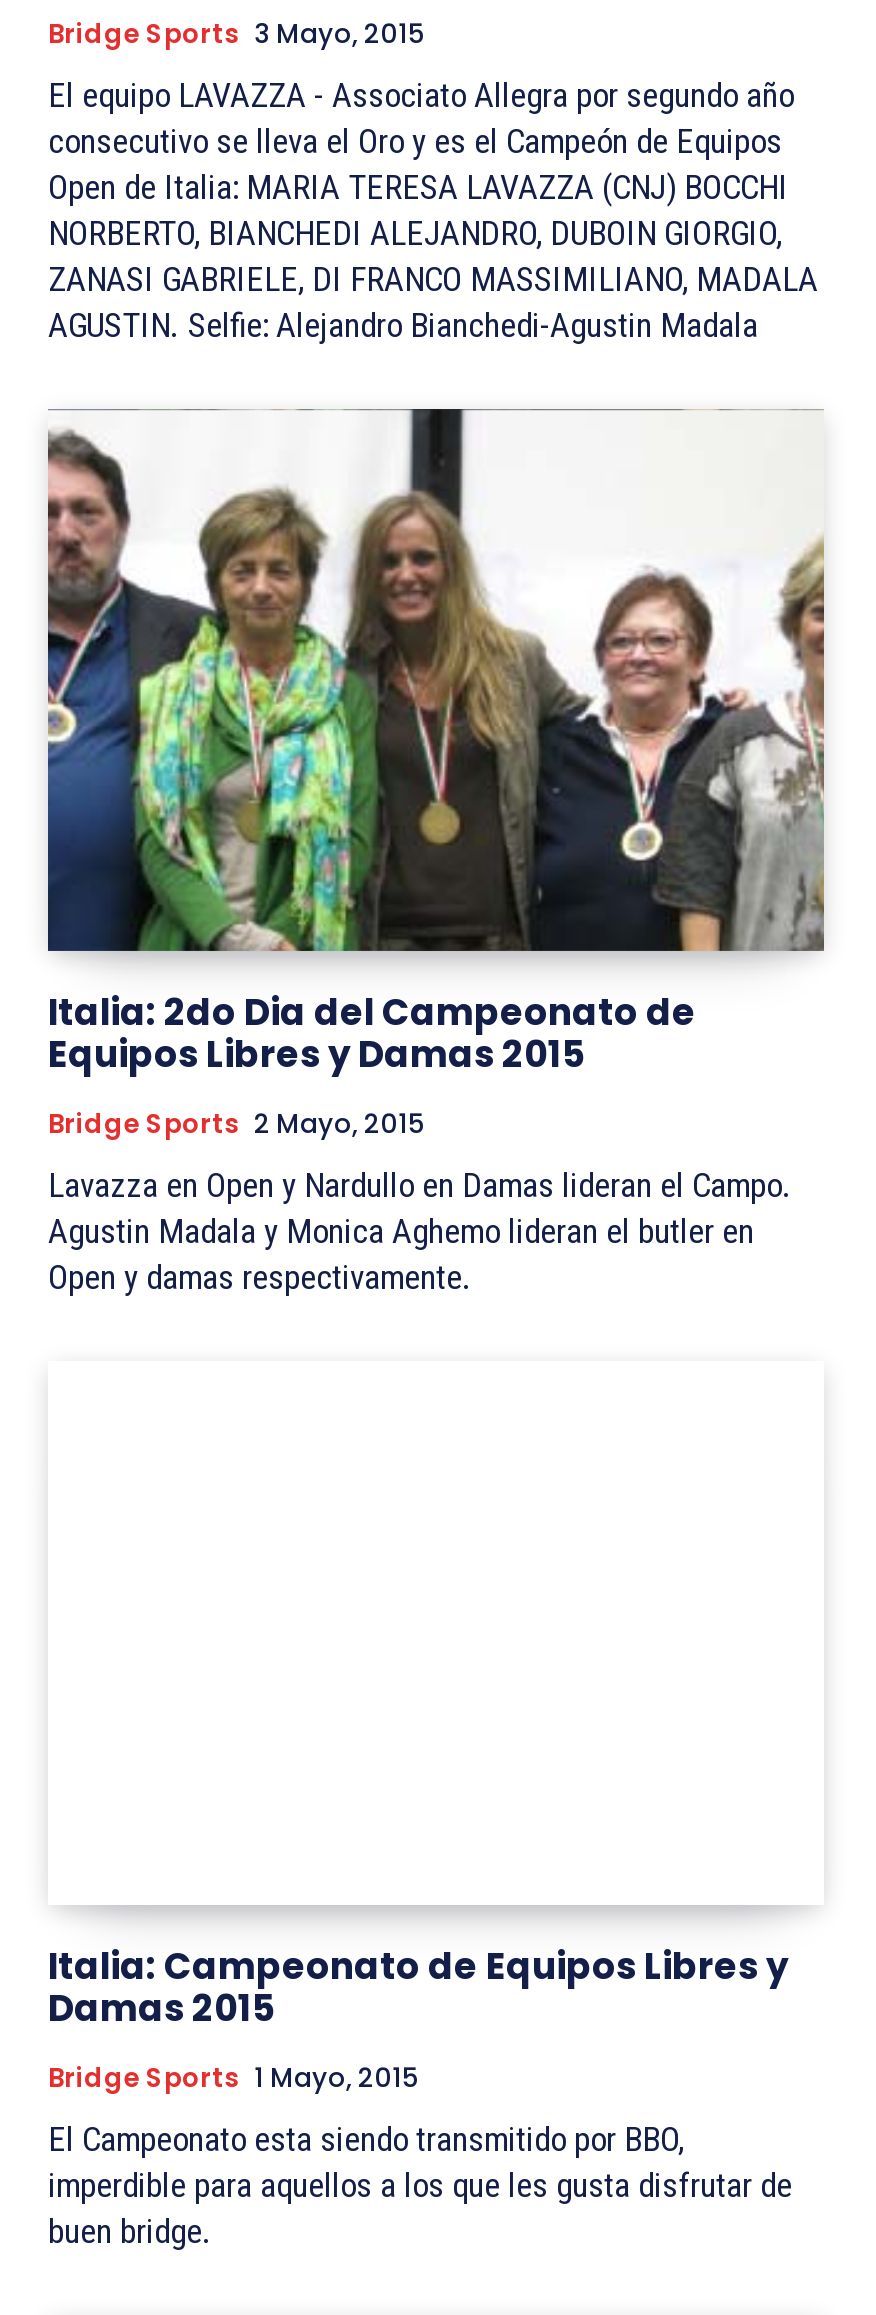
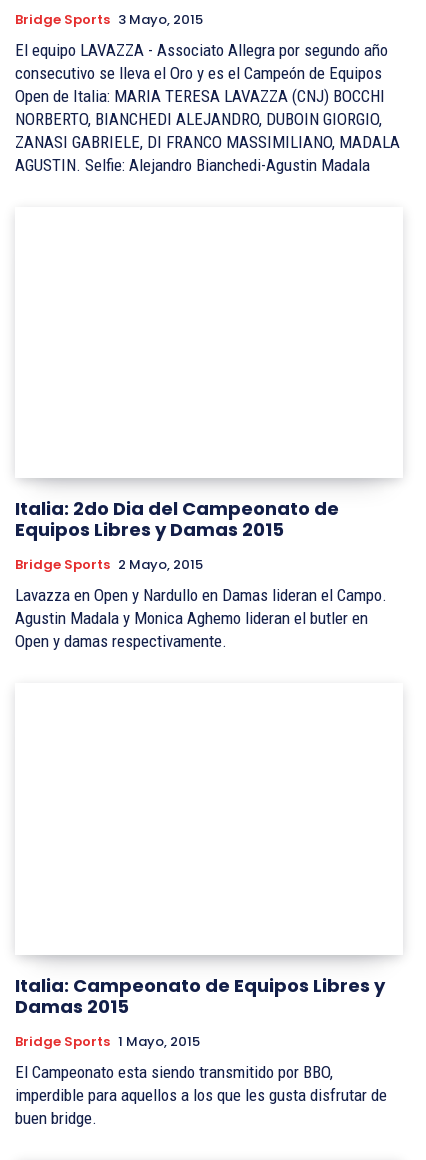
[46,407,826,953] [image] -> none

